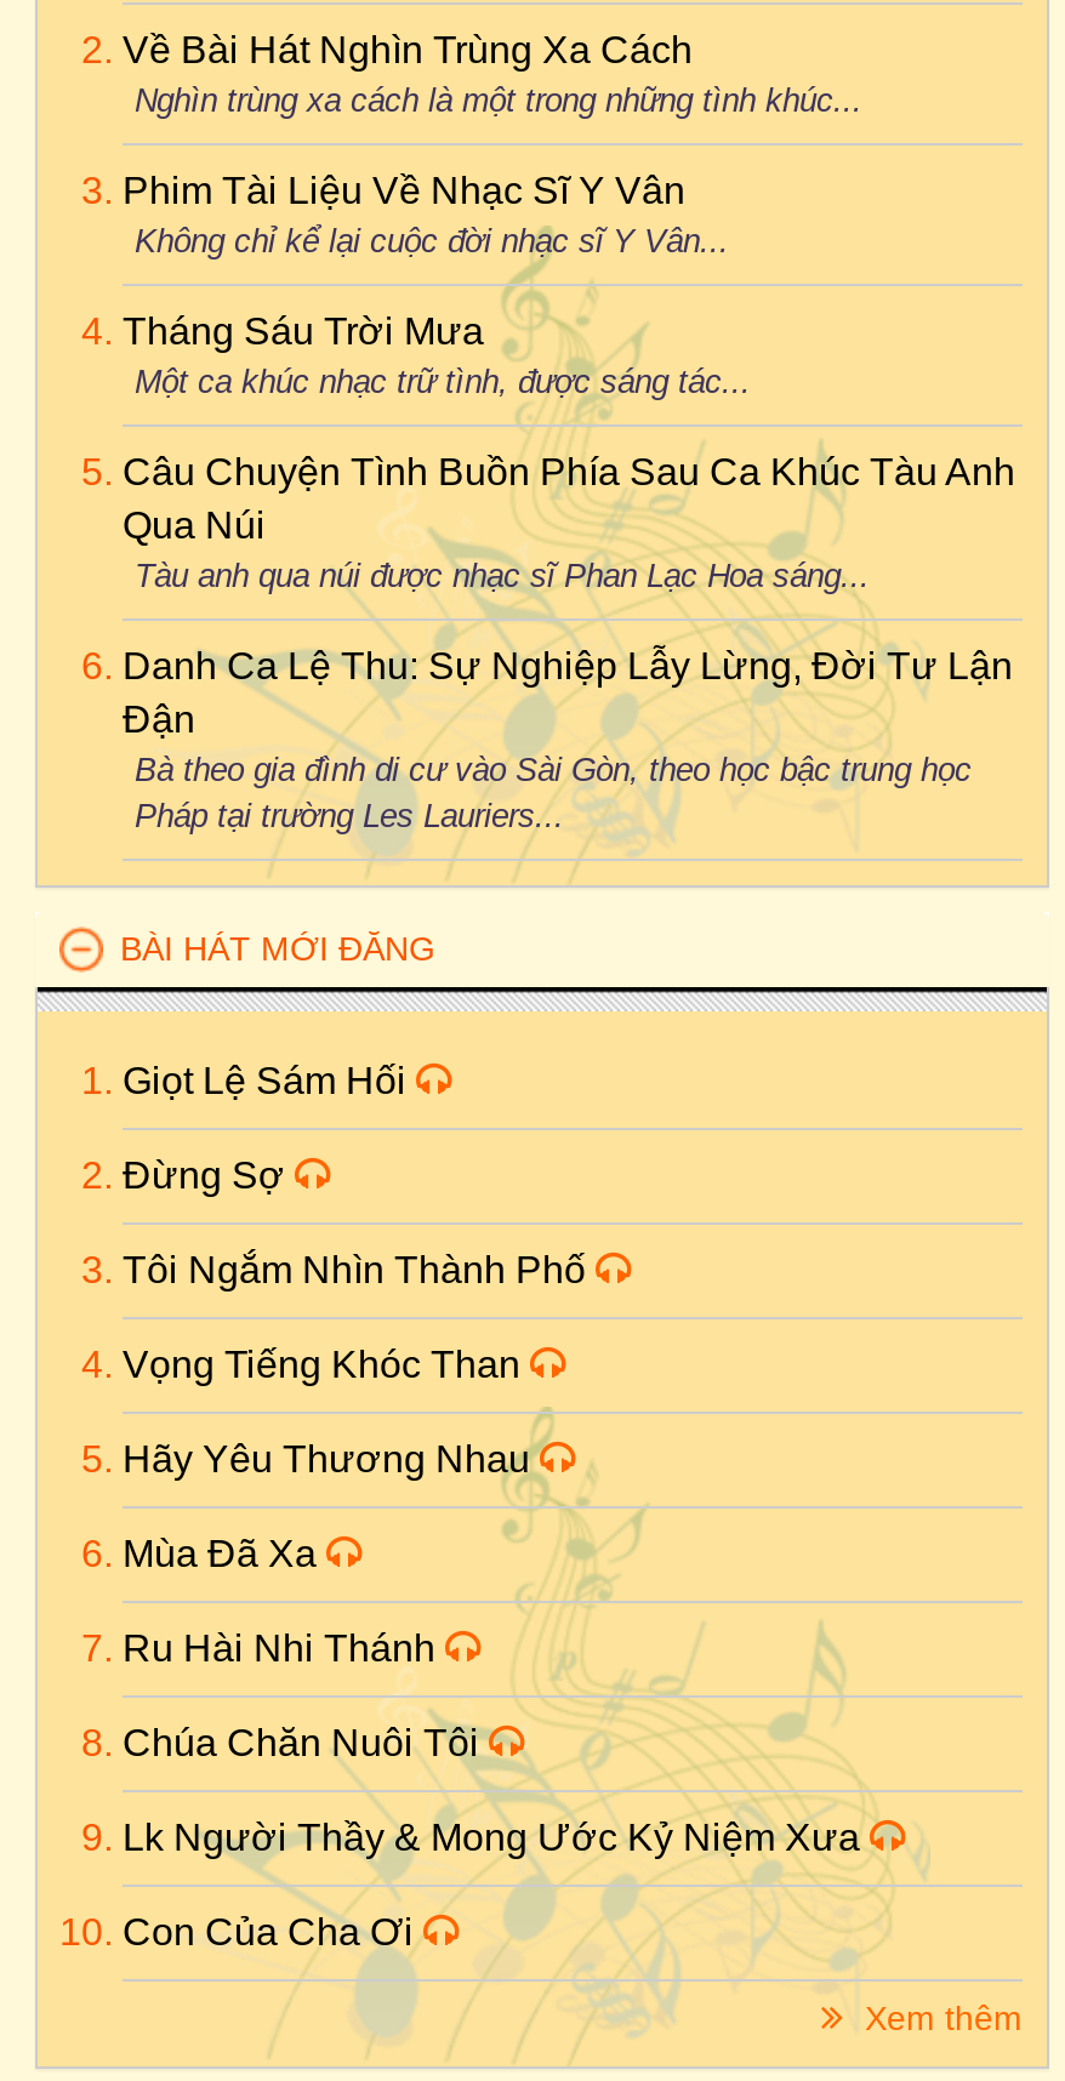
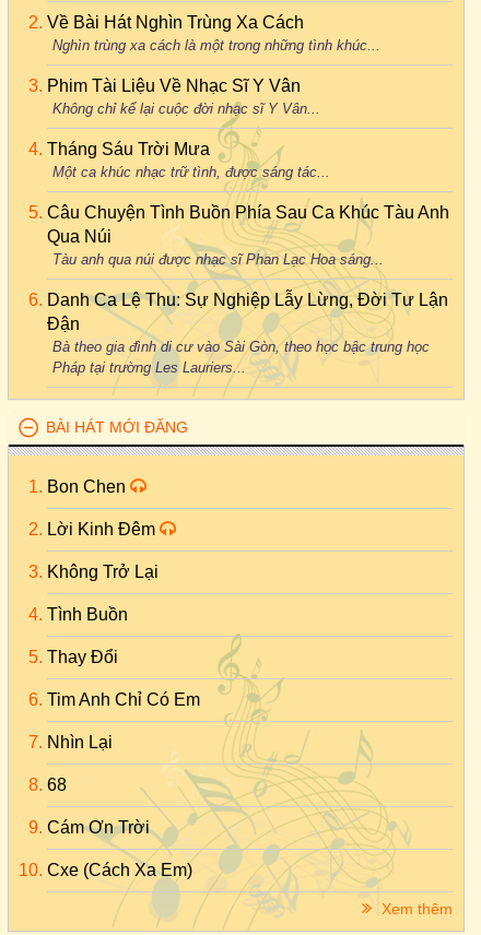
[123,1060,416,1101] Giọt Lệ Sám Hối -> [47,477,130,496] Bon Chen
[123,1154,295,1196] Đừng Sợ -> [47,520,160,538] Lời Kinh Đêm
[123,1249,596,1290] Tôi Ngắm Nhìn Thành Phố -> [47,563,159,581] Không Trở Lại
[123,1344,530,1385] Vọng Tiếng Khóc Than -> [47,605,128,624] Tình Buồn
[123,1438,540,1479] Hãy Yêu Thương Nhau -> [47,648,118,666] Thay Đổi
[123,1533,326,1574] Mùa Đã Xa -> [47,690,200,709] Tim Anh Chỉ Có Em
[123,1627,445,1669] Ru Hài Nhi Thánh -> [47,733,113,751] Nhìn Lại
[123,1722,489,1763] Chúa Chăn Nuôi Tôi -> [47,776,67,794] 68
[123,1817,870,1858] Lk Người Thầy & Mong Ước Kỷ Niệm Xưa -> [47,818,150,837] Cám Ơn Trời
[123,1911,423,1952] Con Của Cha Ơi -> [47,861,192,879] Cxe (Cách Xa Em)

